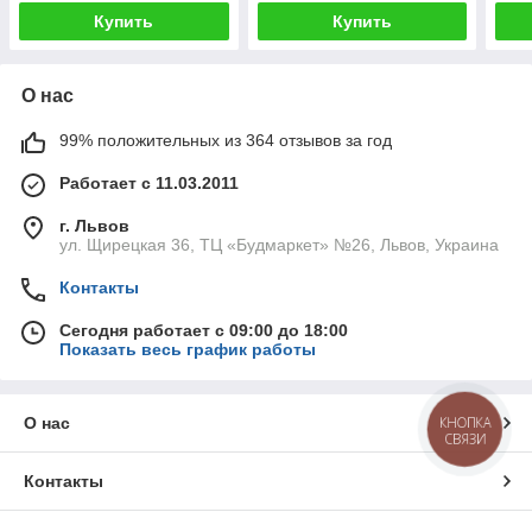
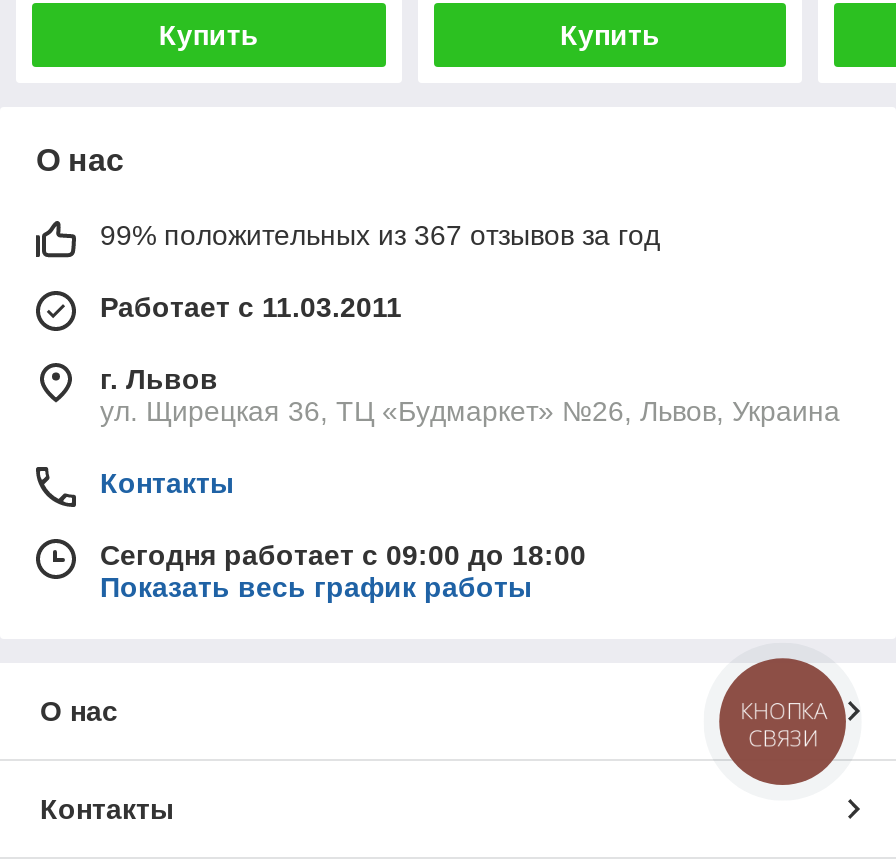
[59,130,392,149] 99% положительных из 364 отзывов за год -> [100,219,660,251] 99% положительных из 367 отзывов за год

